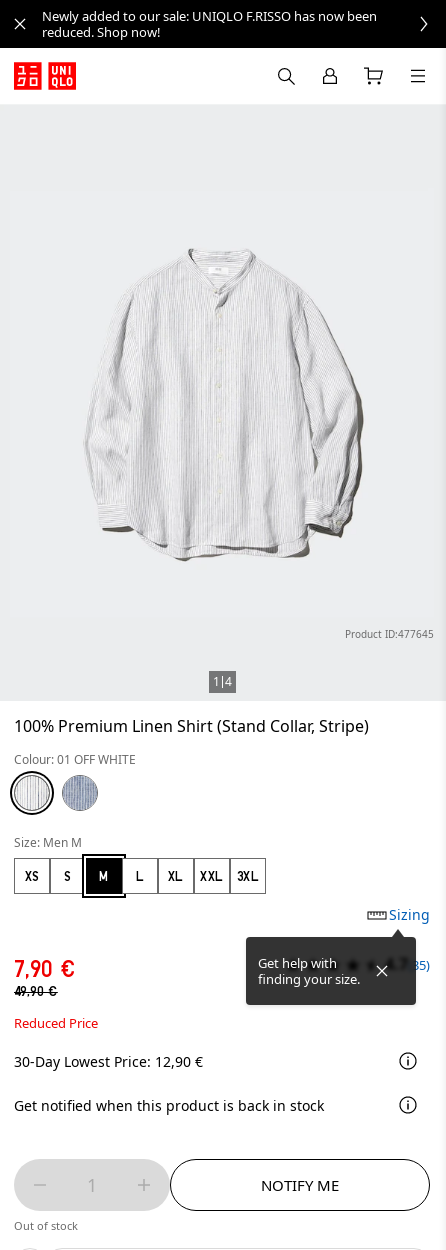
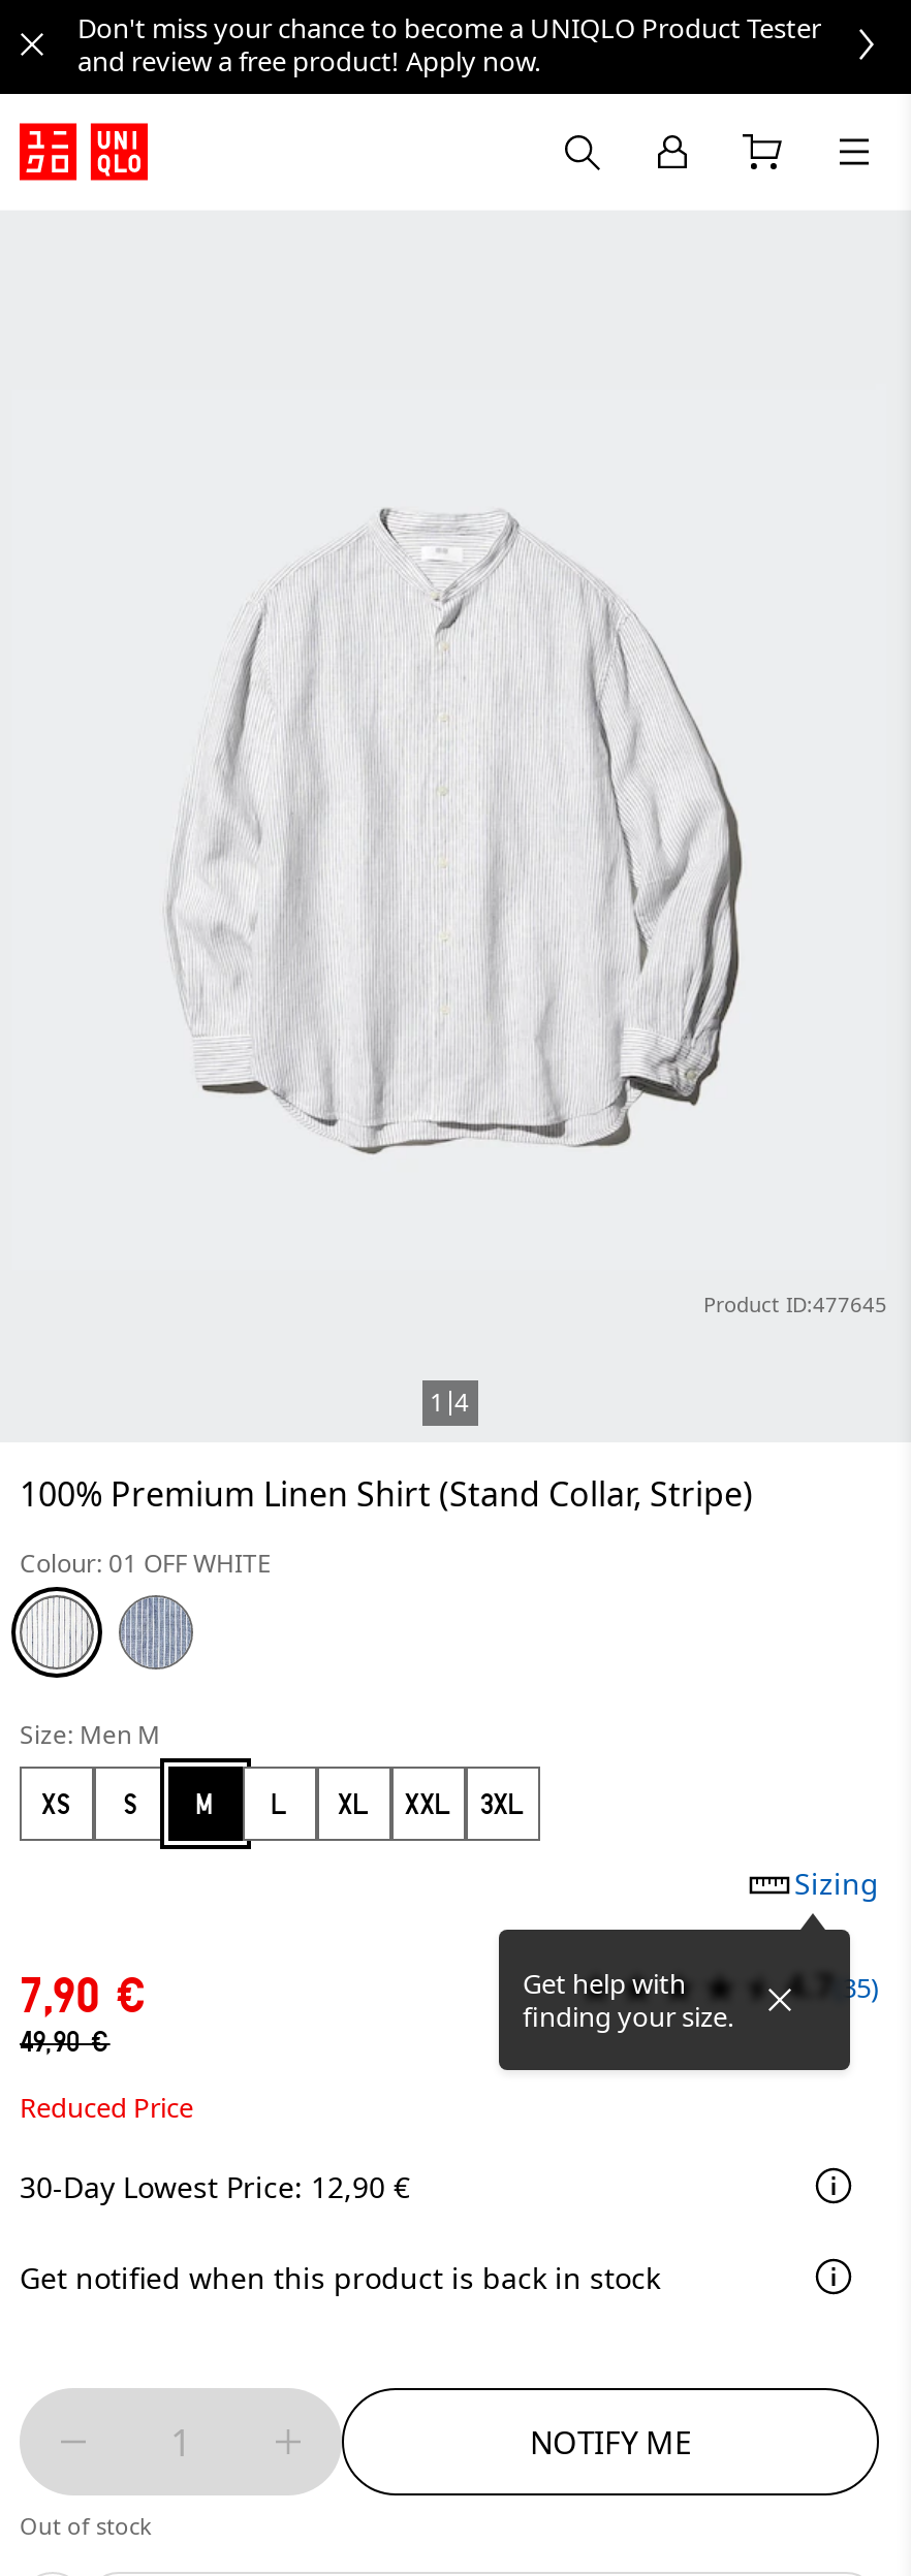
[42,7,377,41] Newly added to our sale: UNIQLO F.RISSO has now been | reduced. Shop now! -> [77,9,821,79] Don't miss your chance to become a UNIQLO Product Tester | and review a free product! Apply now.

